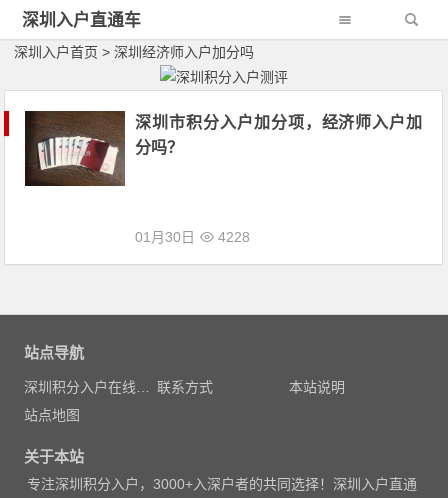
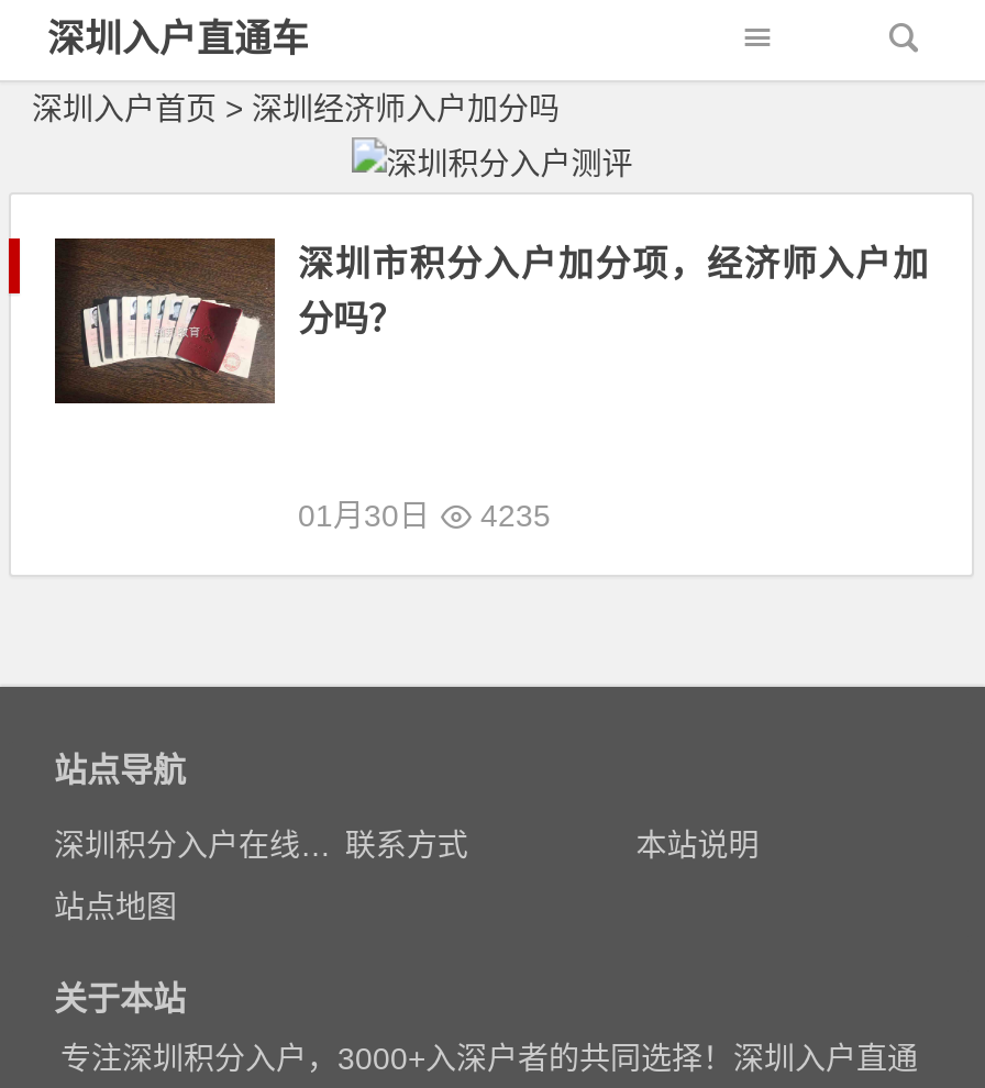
[135,229,250,245] 01月30日 4228 -> [298,498,551,533] 01月30日 4235

